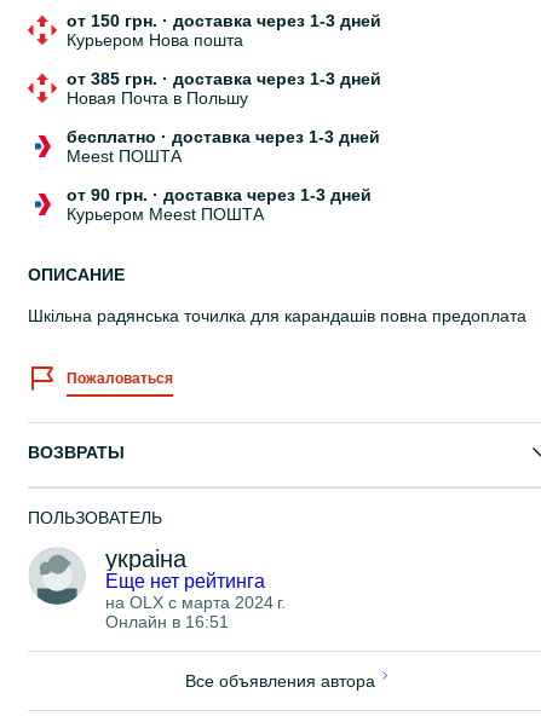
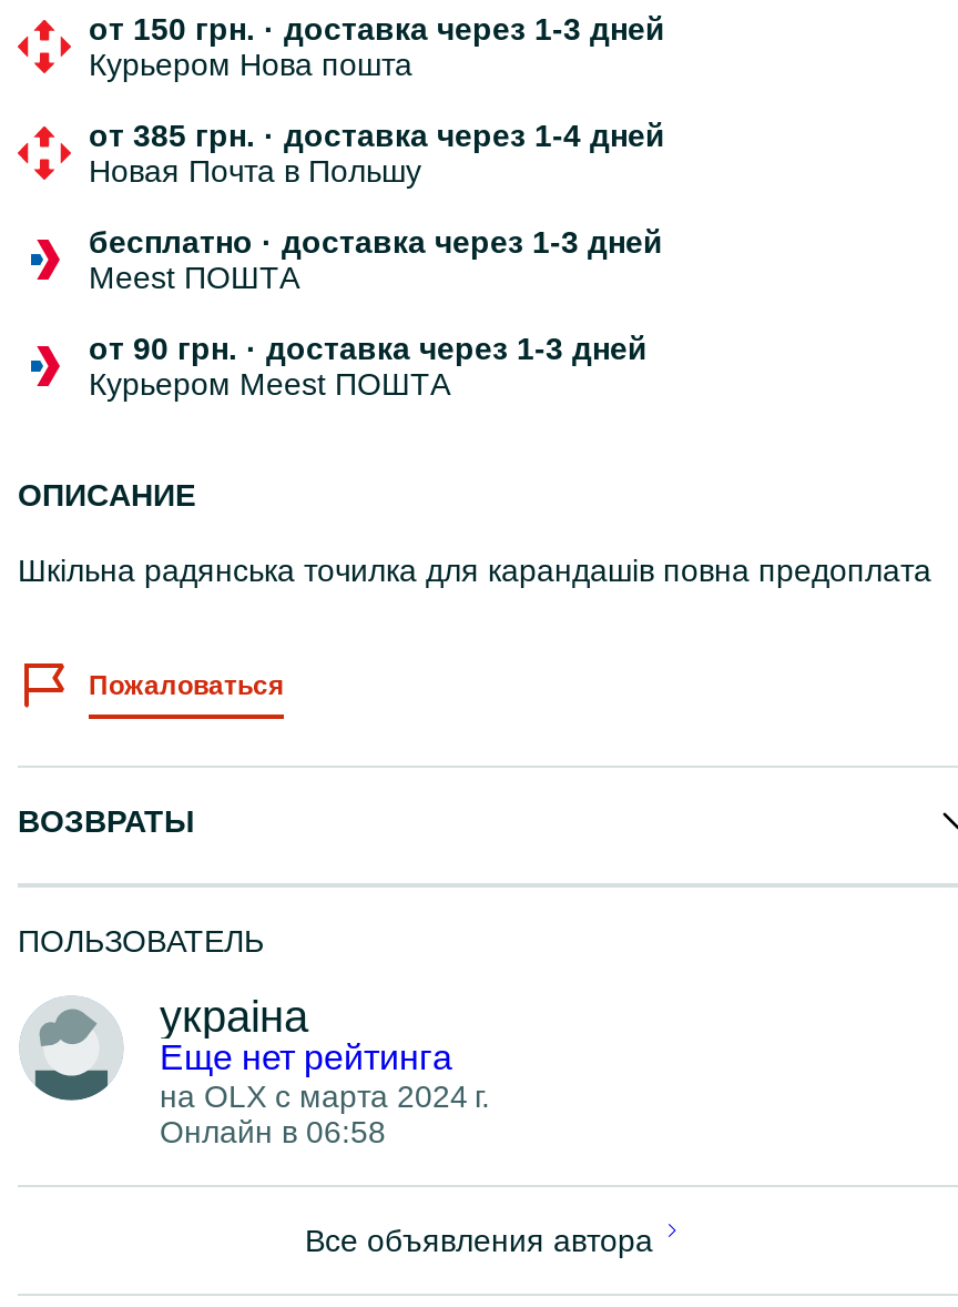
[67,69,381,88] от 385 грн. · доставка через 1-3 дней -> [89,118,665,153] от 385 грн. · доставка через 1-4 дней
[105,612,229,631] Онлайн в 16:51 -> [160,1114,386,1149] Онлайн в 06:58

